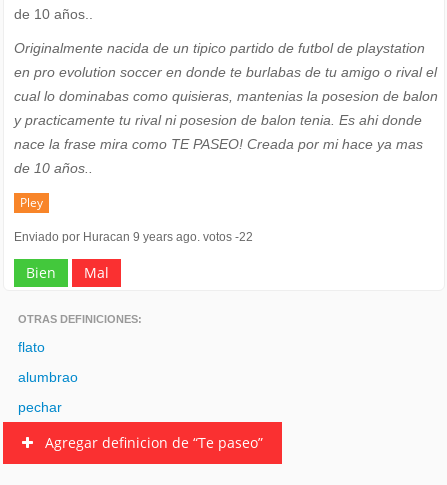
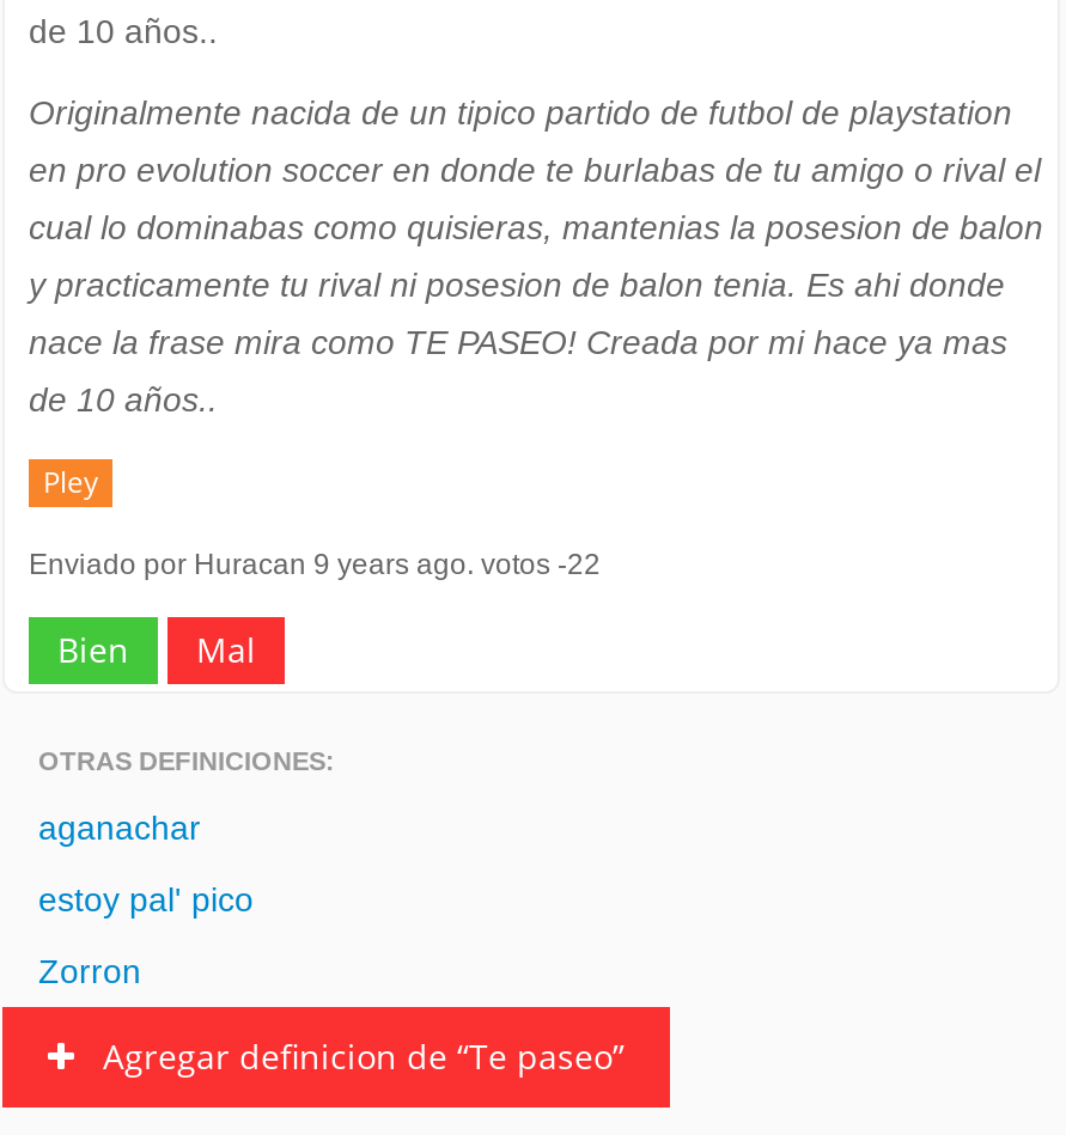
[18,339,45,355] flato -> [38,808,201,847] aganachar
[18,369,78,385] alumbrao -> [38,880,254,919] estoy pal' pico
[18,399,62,415] pechar -> [38,952,141,990] Zorron

